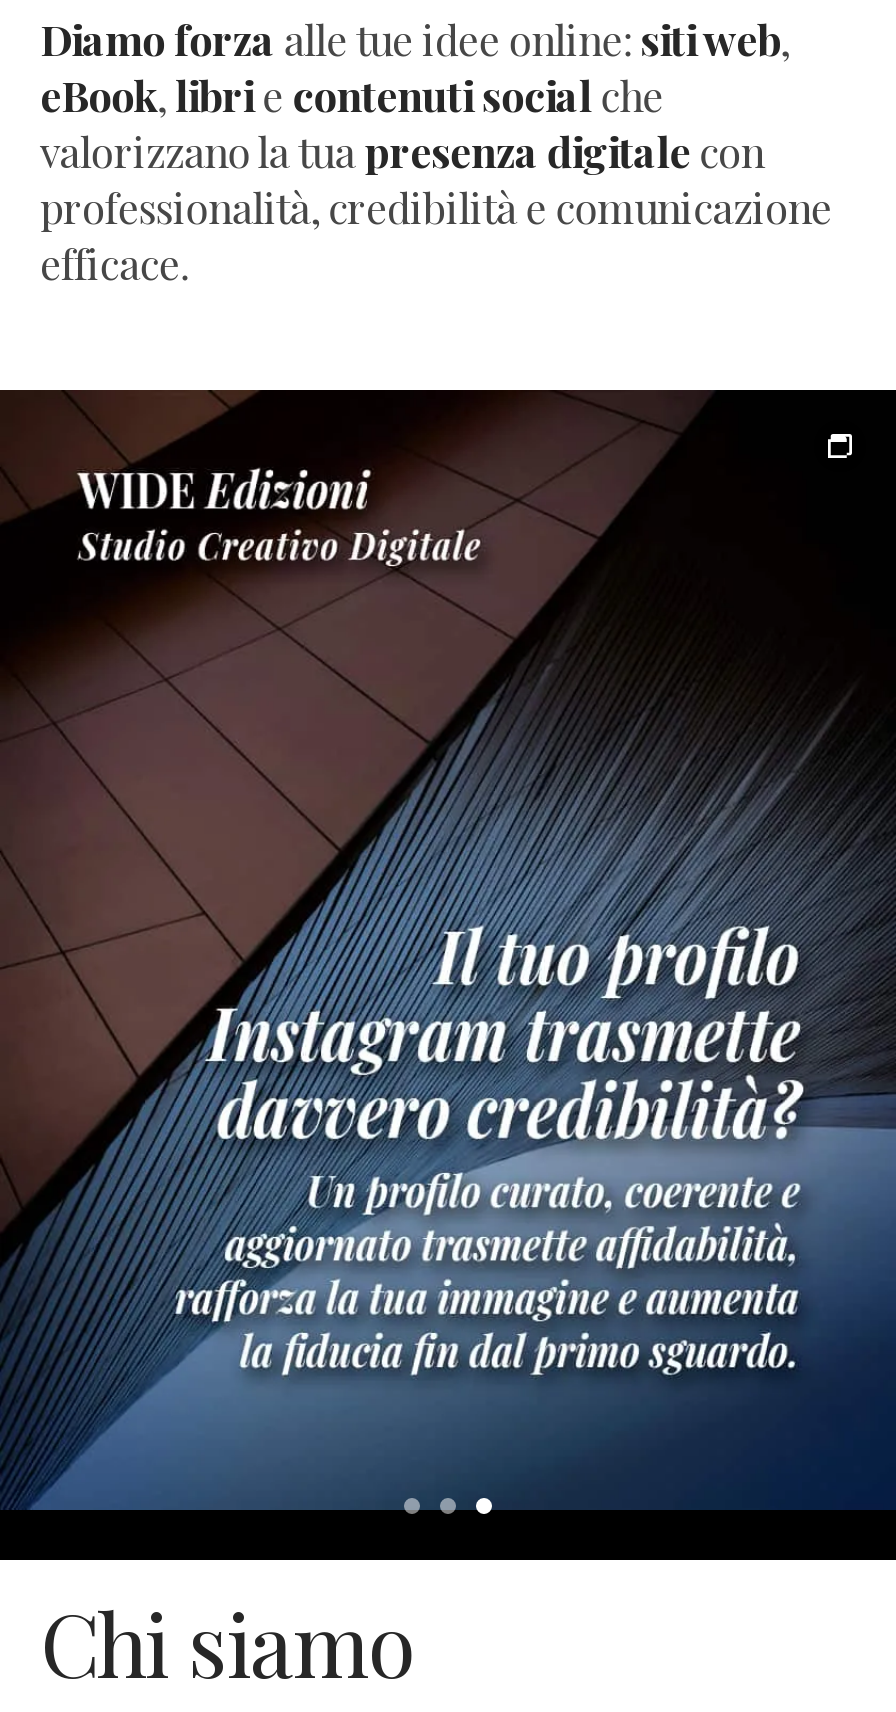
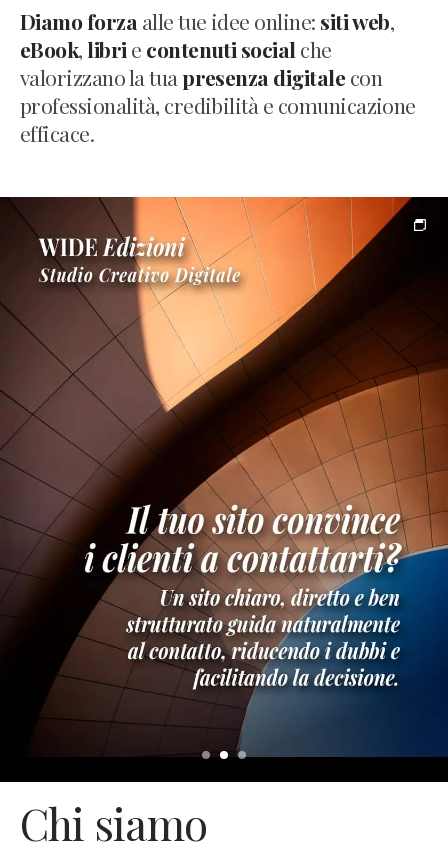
[6,388,890,1514] [image] -> [3,196,445,759] [image]

